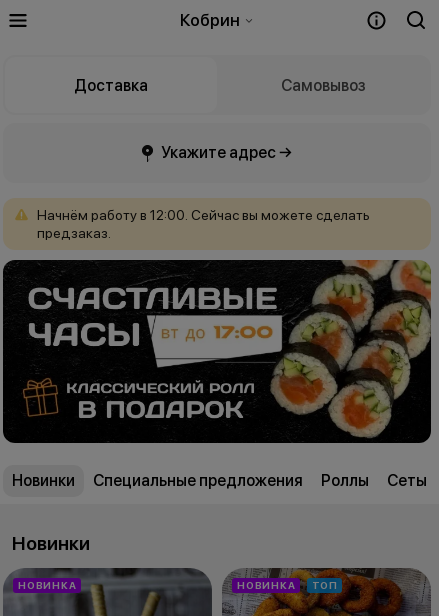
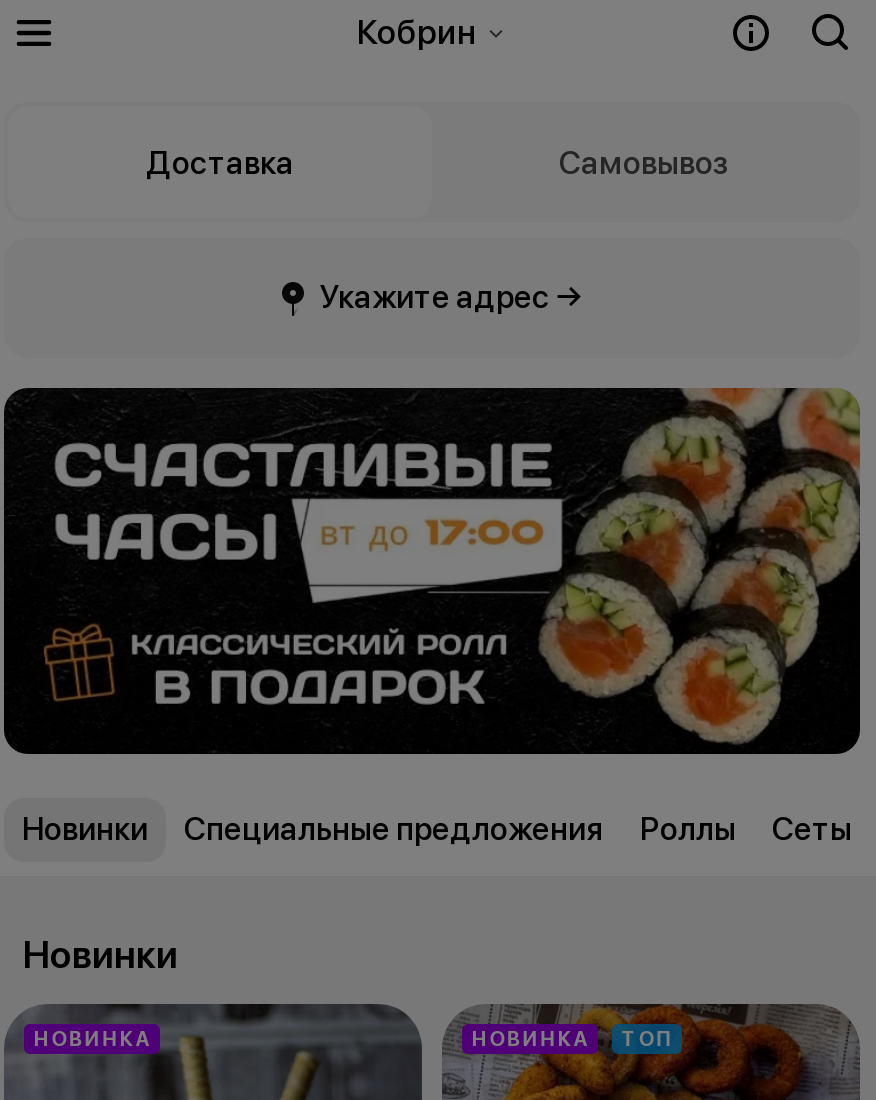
[37,207,370,241] Начнём работу в 12:00. Сейчас вы можете сделать | предзаказ. -> none

